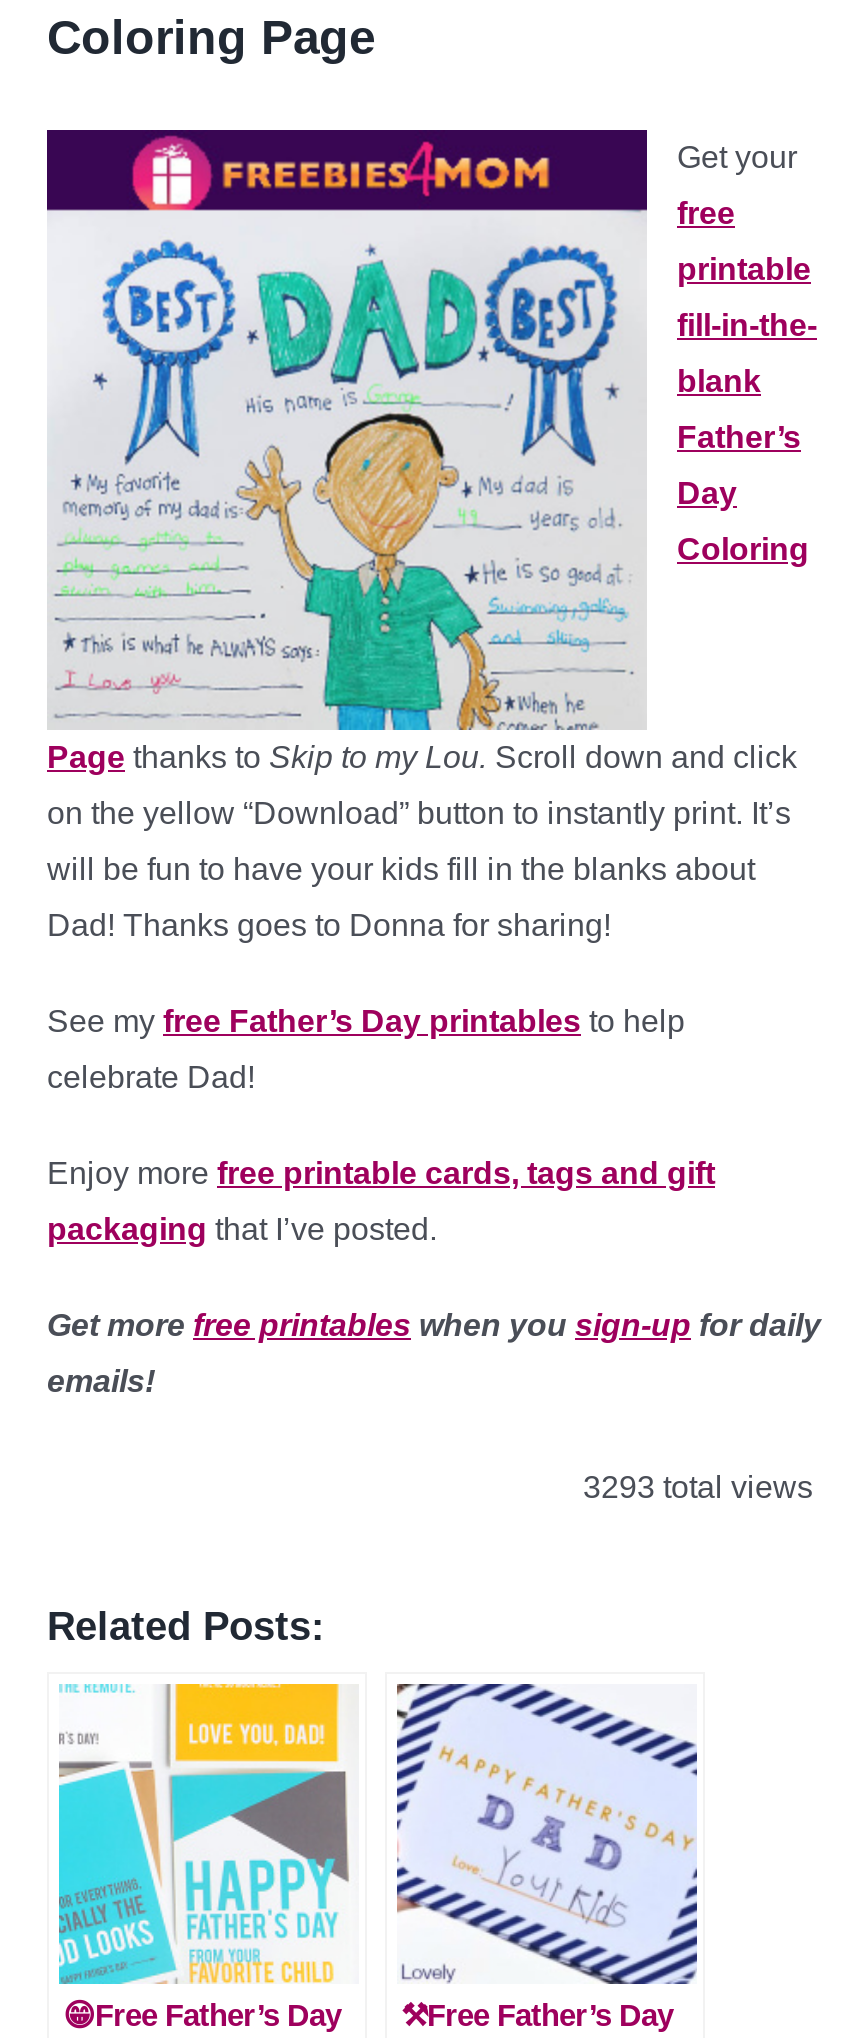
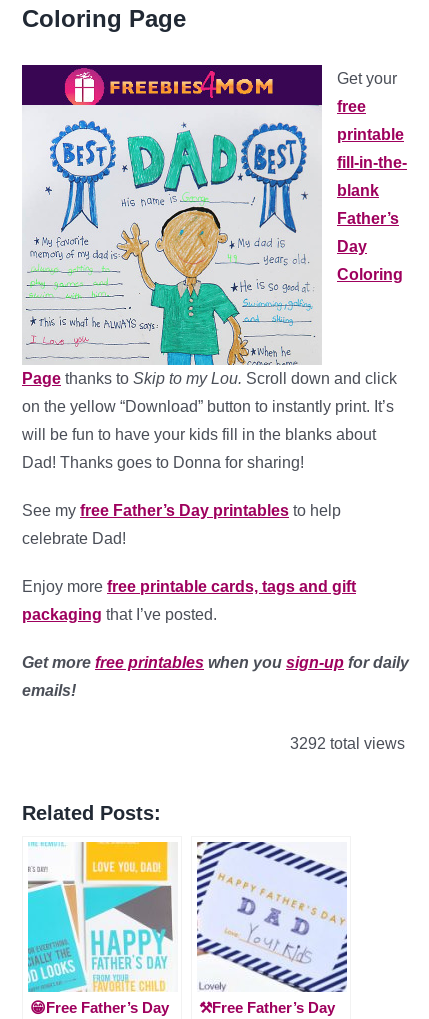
[575,1470,813,1504] 3293 total views -> [286,735,405,752] 3292 total views

